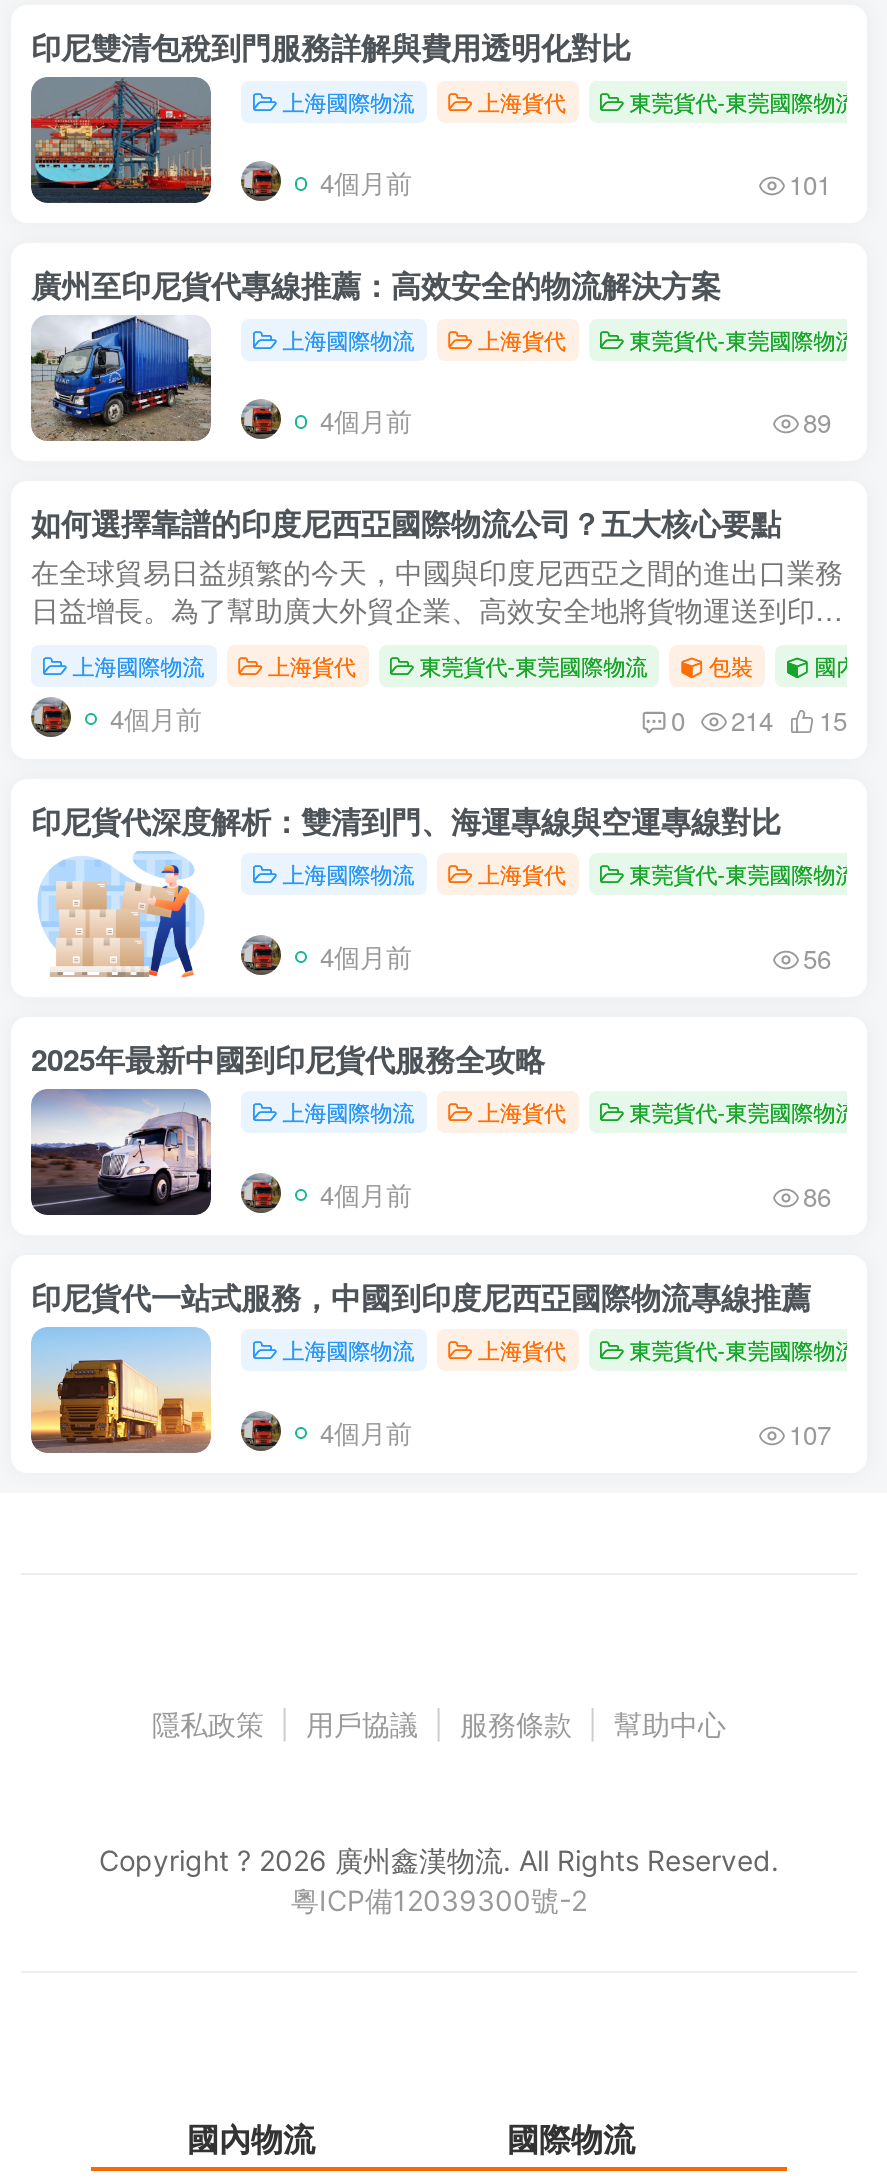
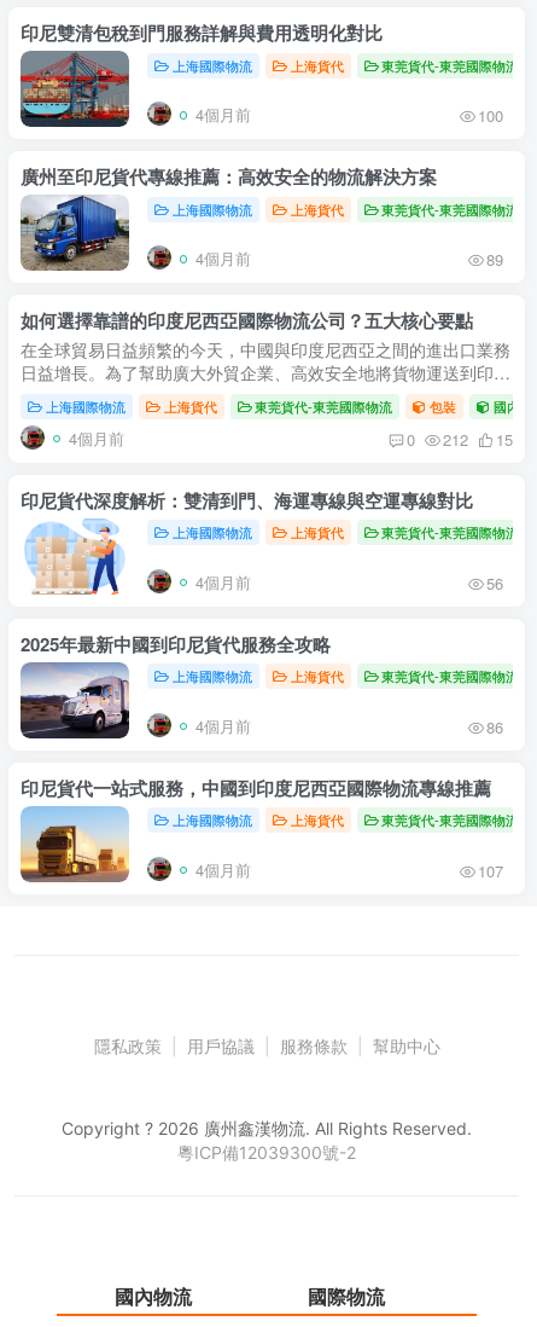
[789,165,831,203] 101 -> [478,104,503,127] 100
[671,700,847,738] 0 214 15 -> [407,427,513,450] 0 212 15

